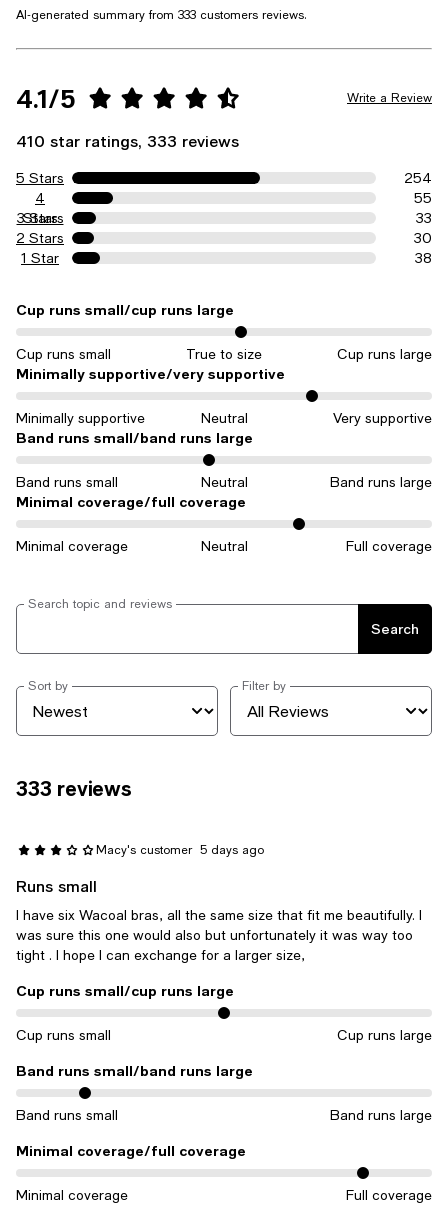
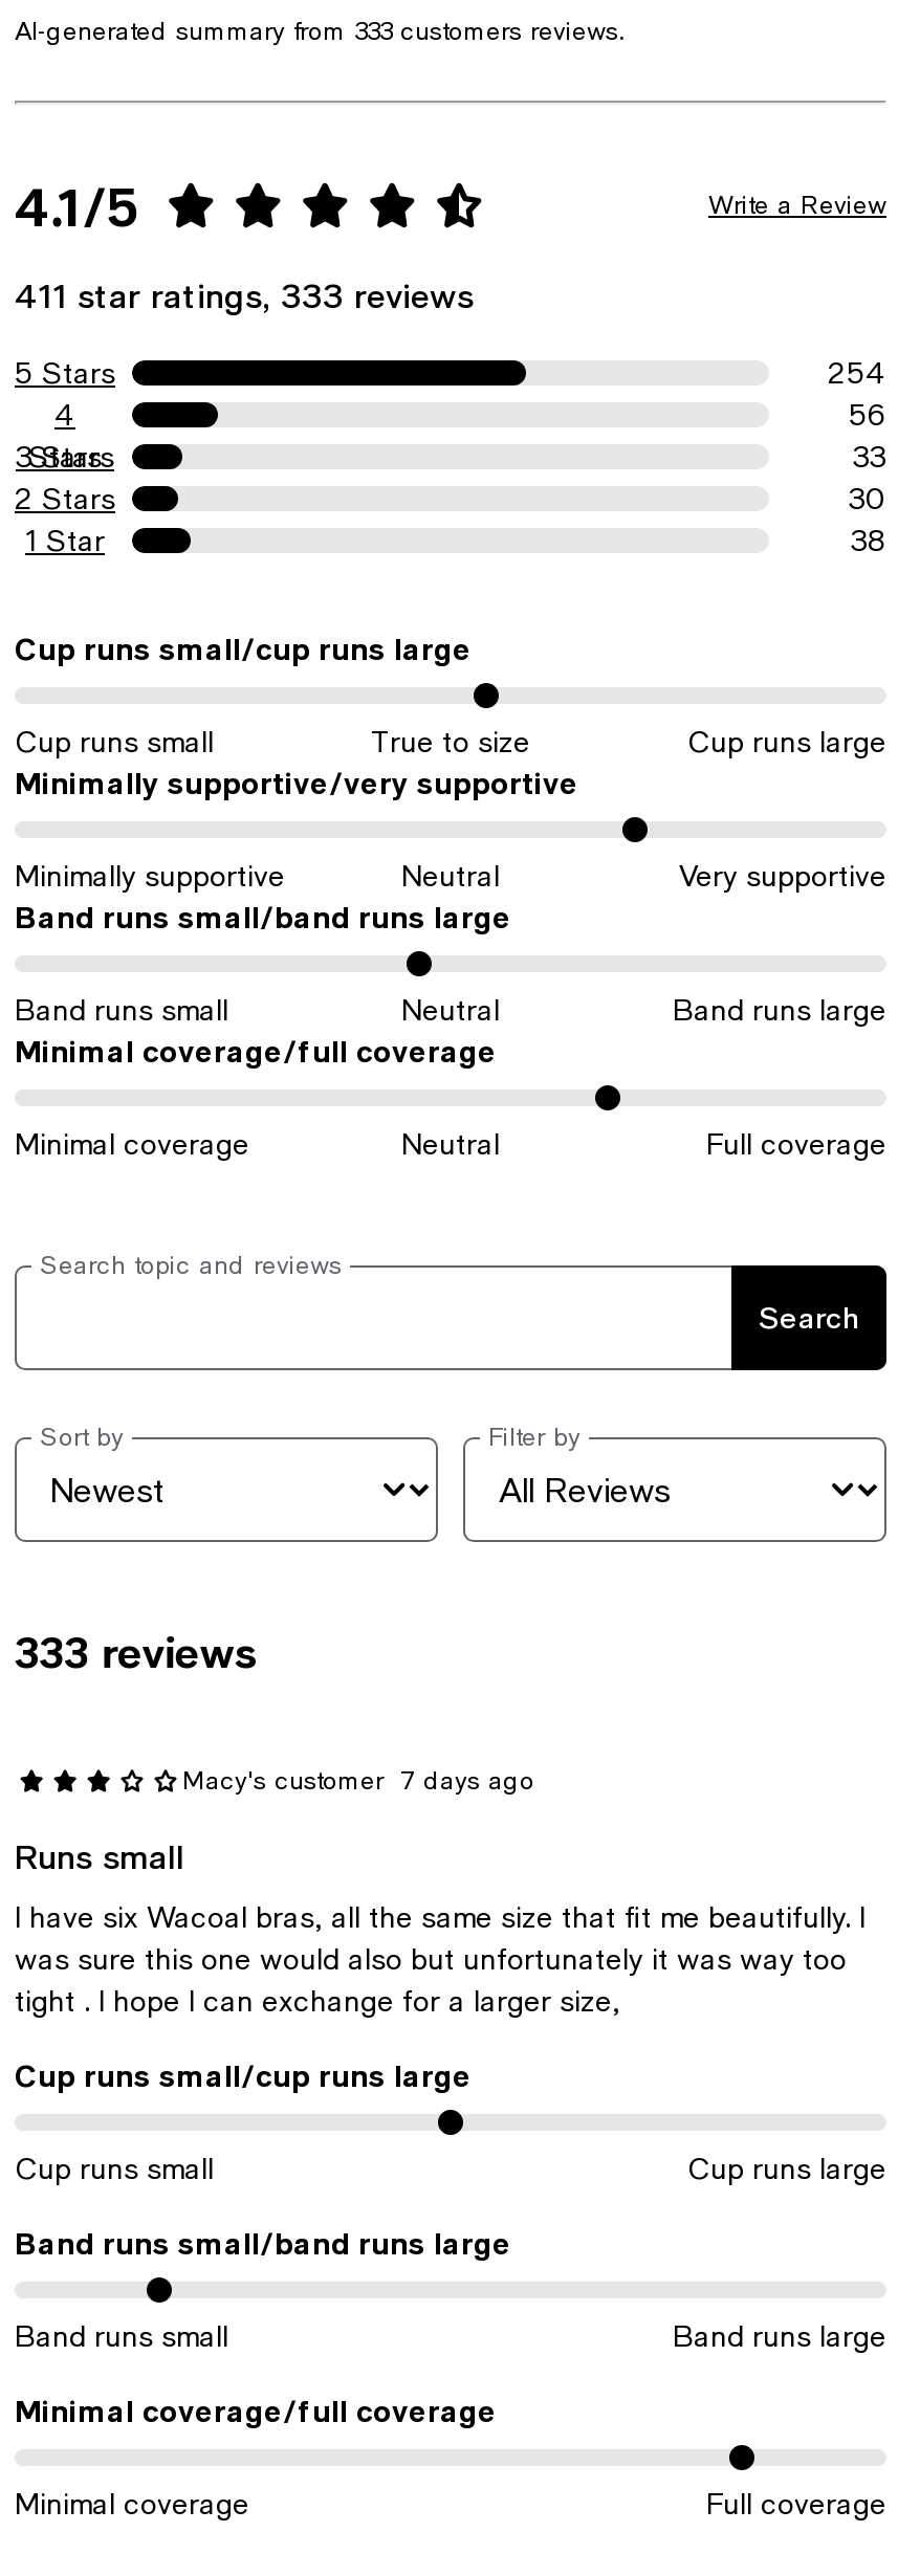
[16,131,239,150] 410 star ratings, 333 reviews -> [15,275,474,315] 411 star ratings, 333 reviews
[414,190,432,206] 55 -> [849,399,886,432] 56
[96,843,264,857] Macy's customer 5 days ago -> [182,1767,534,1796] Macy's customer 7 days ago

